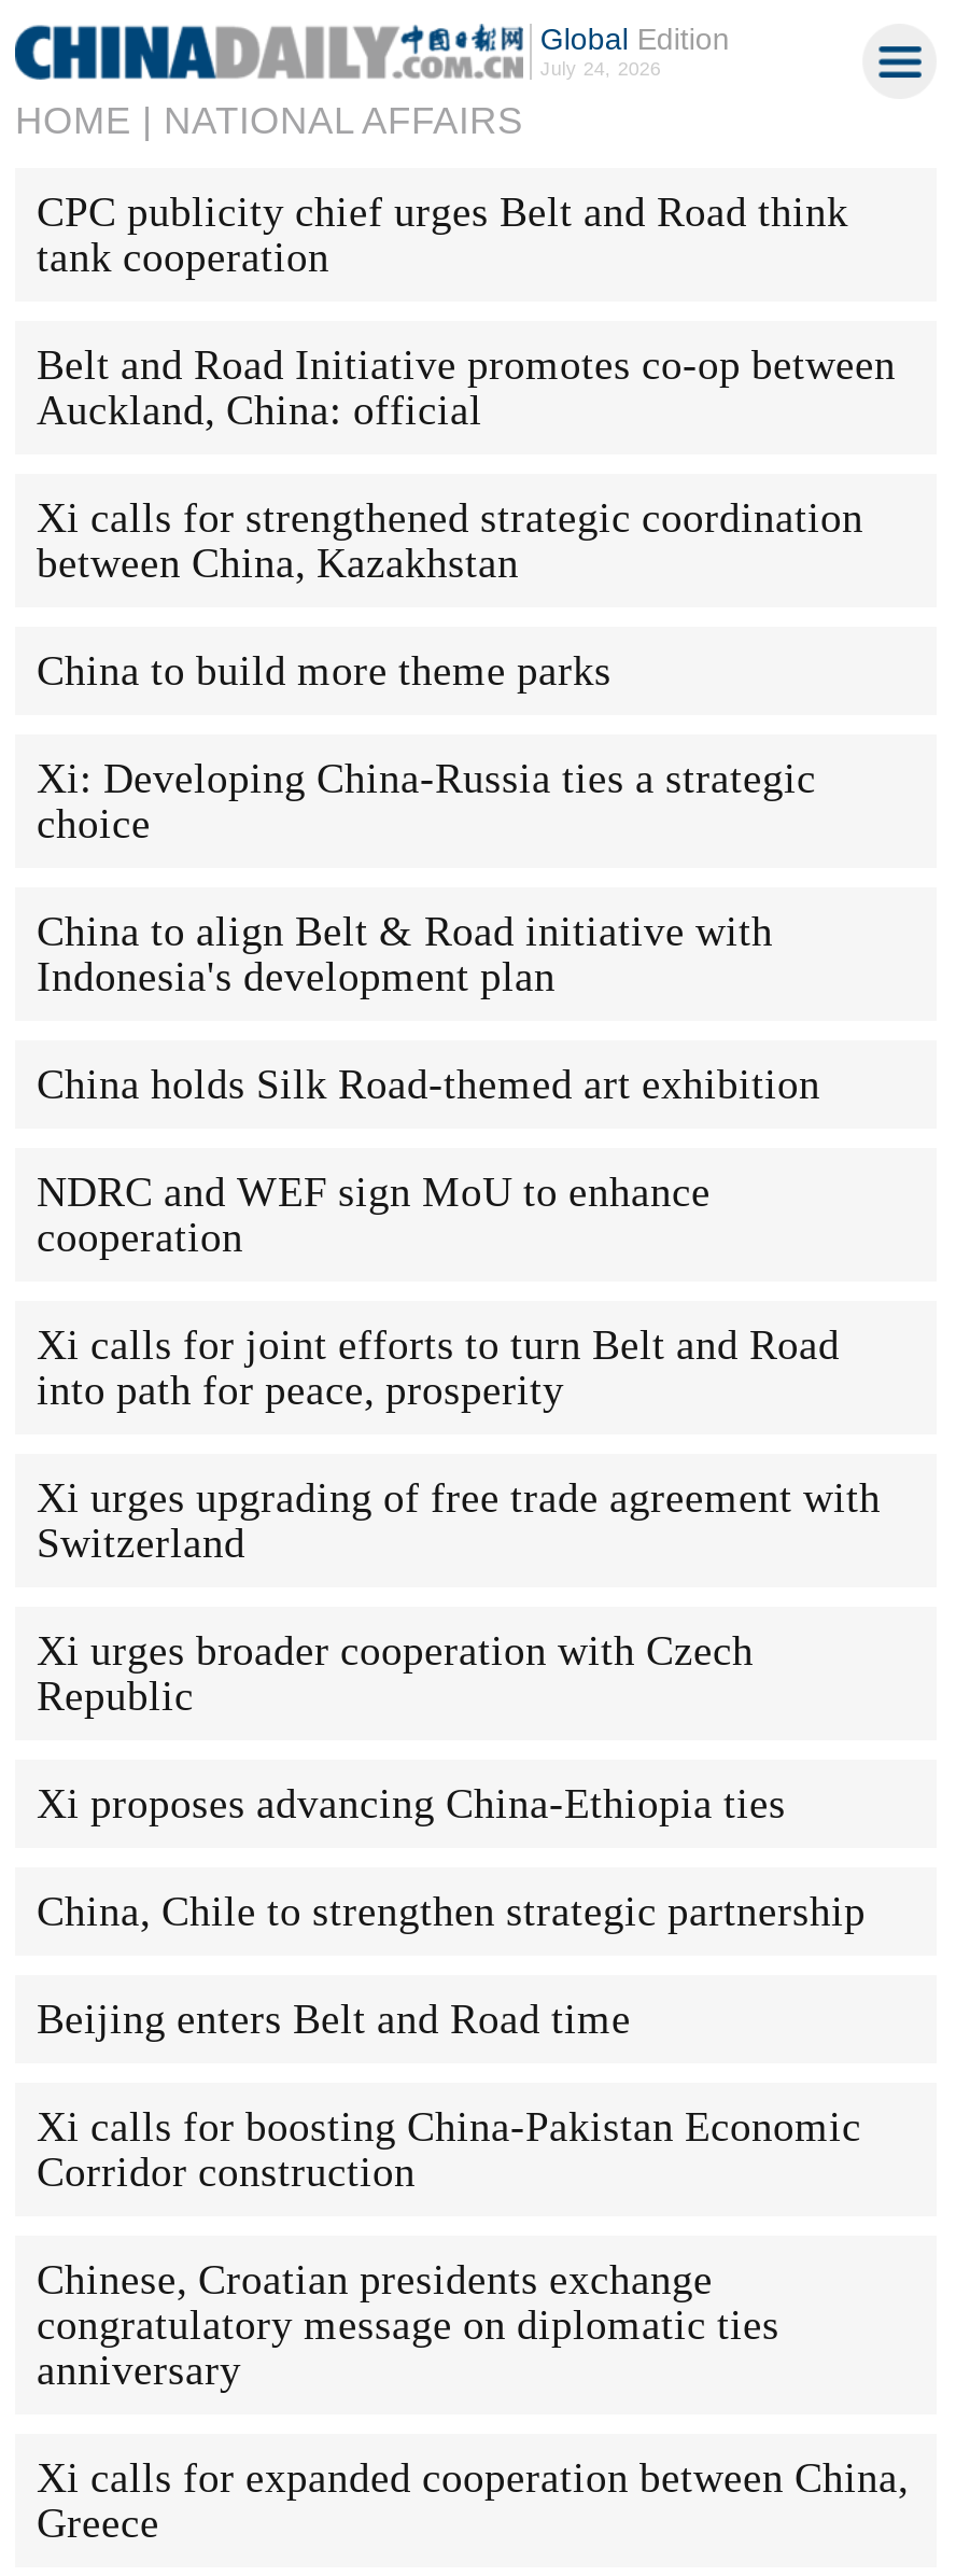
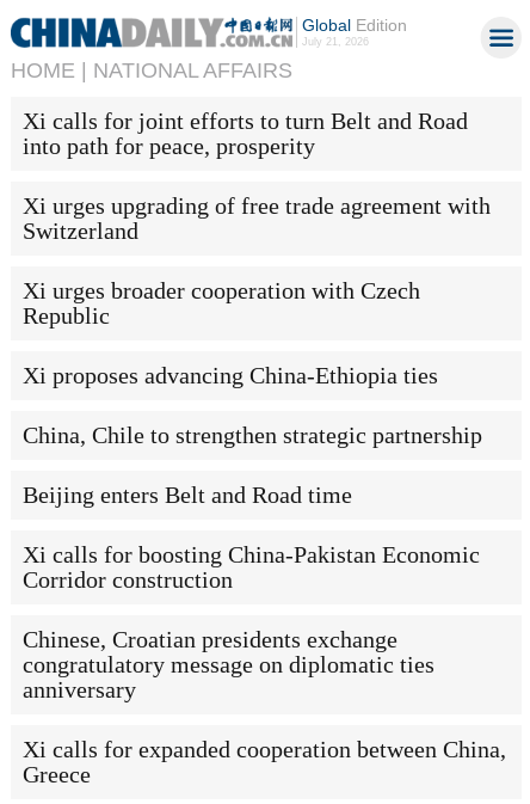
[540,58,661,80] July 24, 2026 -> [302,36,369,48] July 21, 2026
[37,188,896,1259] CPC publicity chief urges Belt and Road think | tank cooperation | Belt and Road Initiative promotes co-op between | Auckland, China: official | Xi calls for strengthened strategic coordination | between China, Kazakhstan | China to build more theme parks | Xi: Developing China-Russia ties a strategic | choice | China to align Belt & Road initiative with | Indonesia's development plan | China holds Silk Road-themed art exhibition | NDRC and WEF sign MoU to enhance | cooperation -> none

